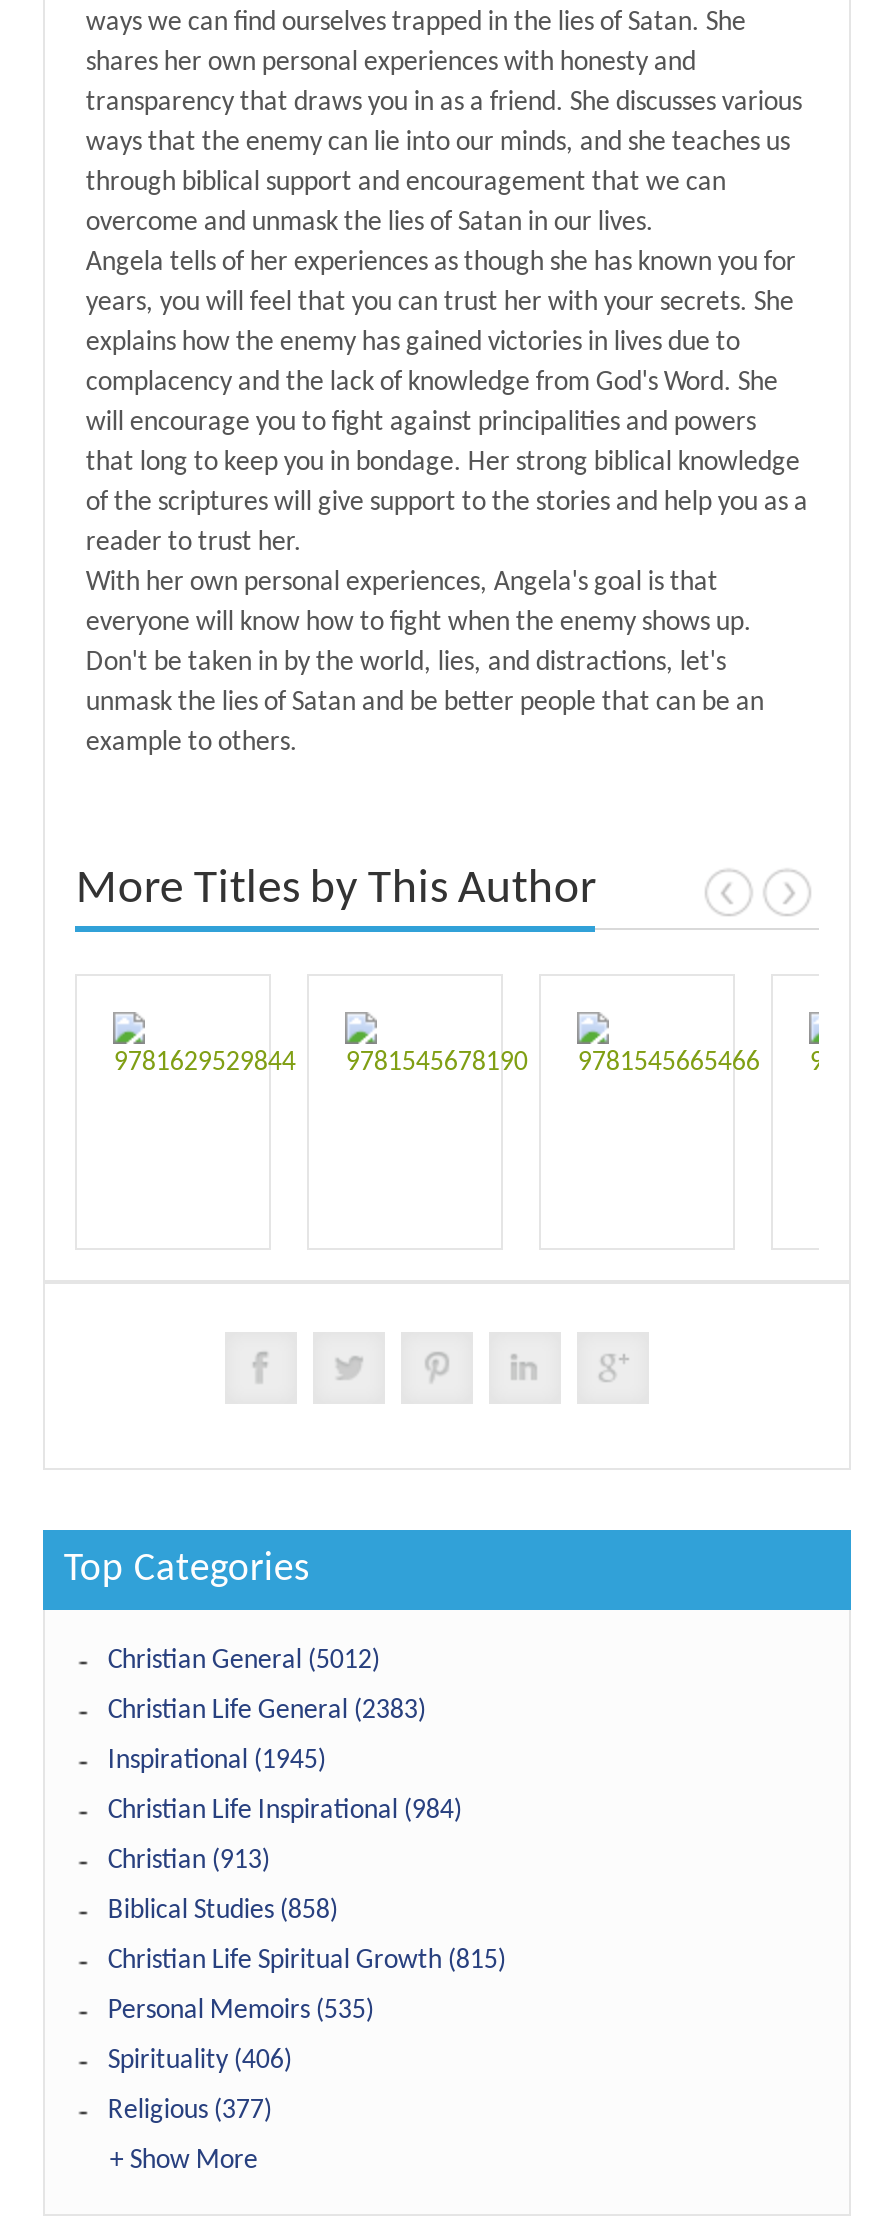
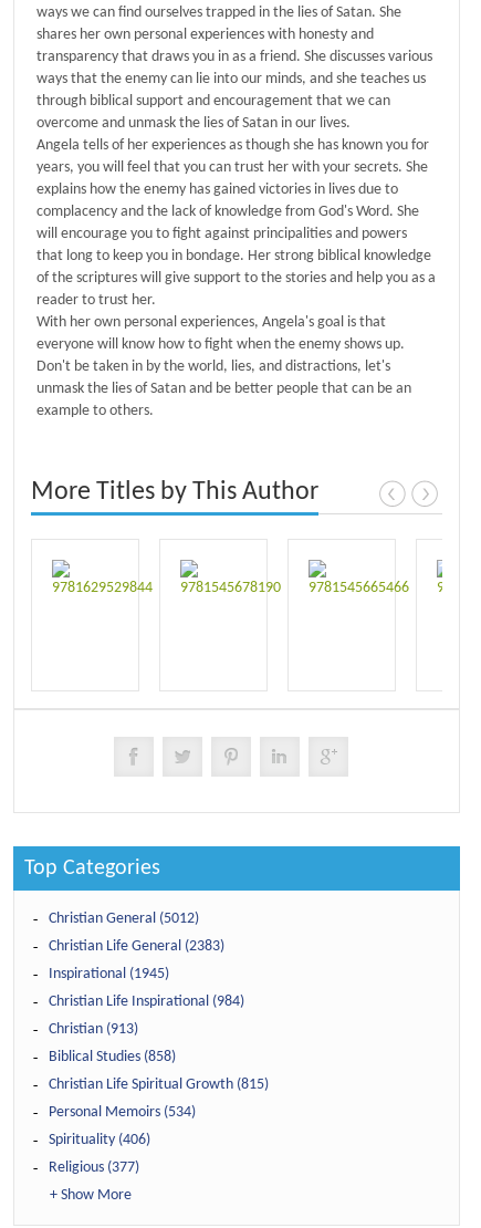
[108,1996,374,2026] Personal Memoirs (535) -> [49,1104,196,1121] Personal Memoirs (534)

